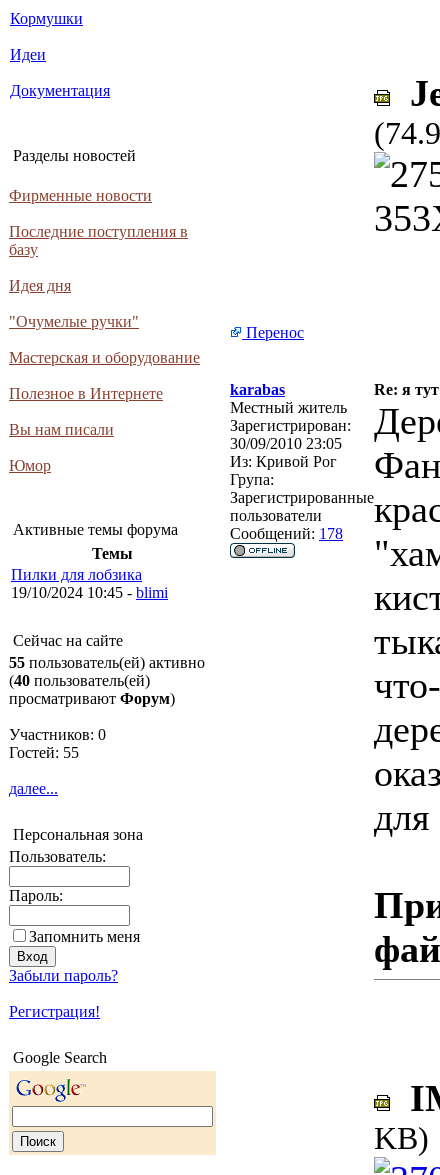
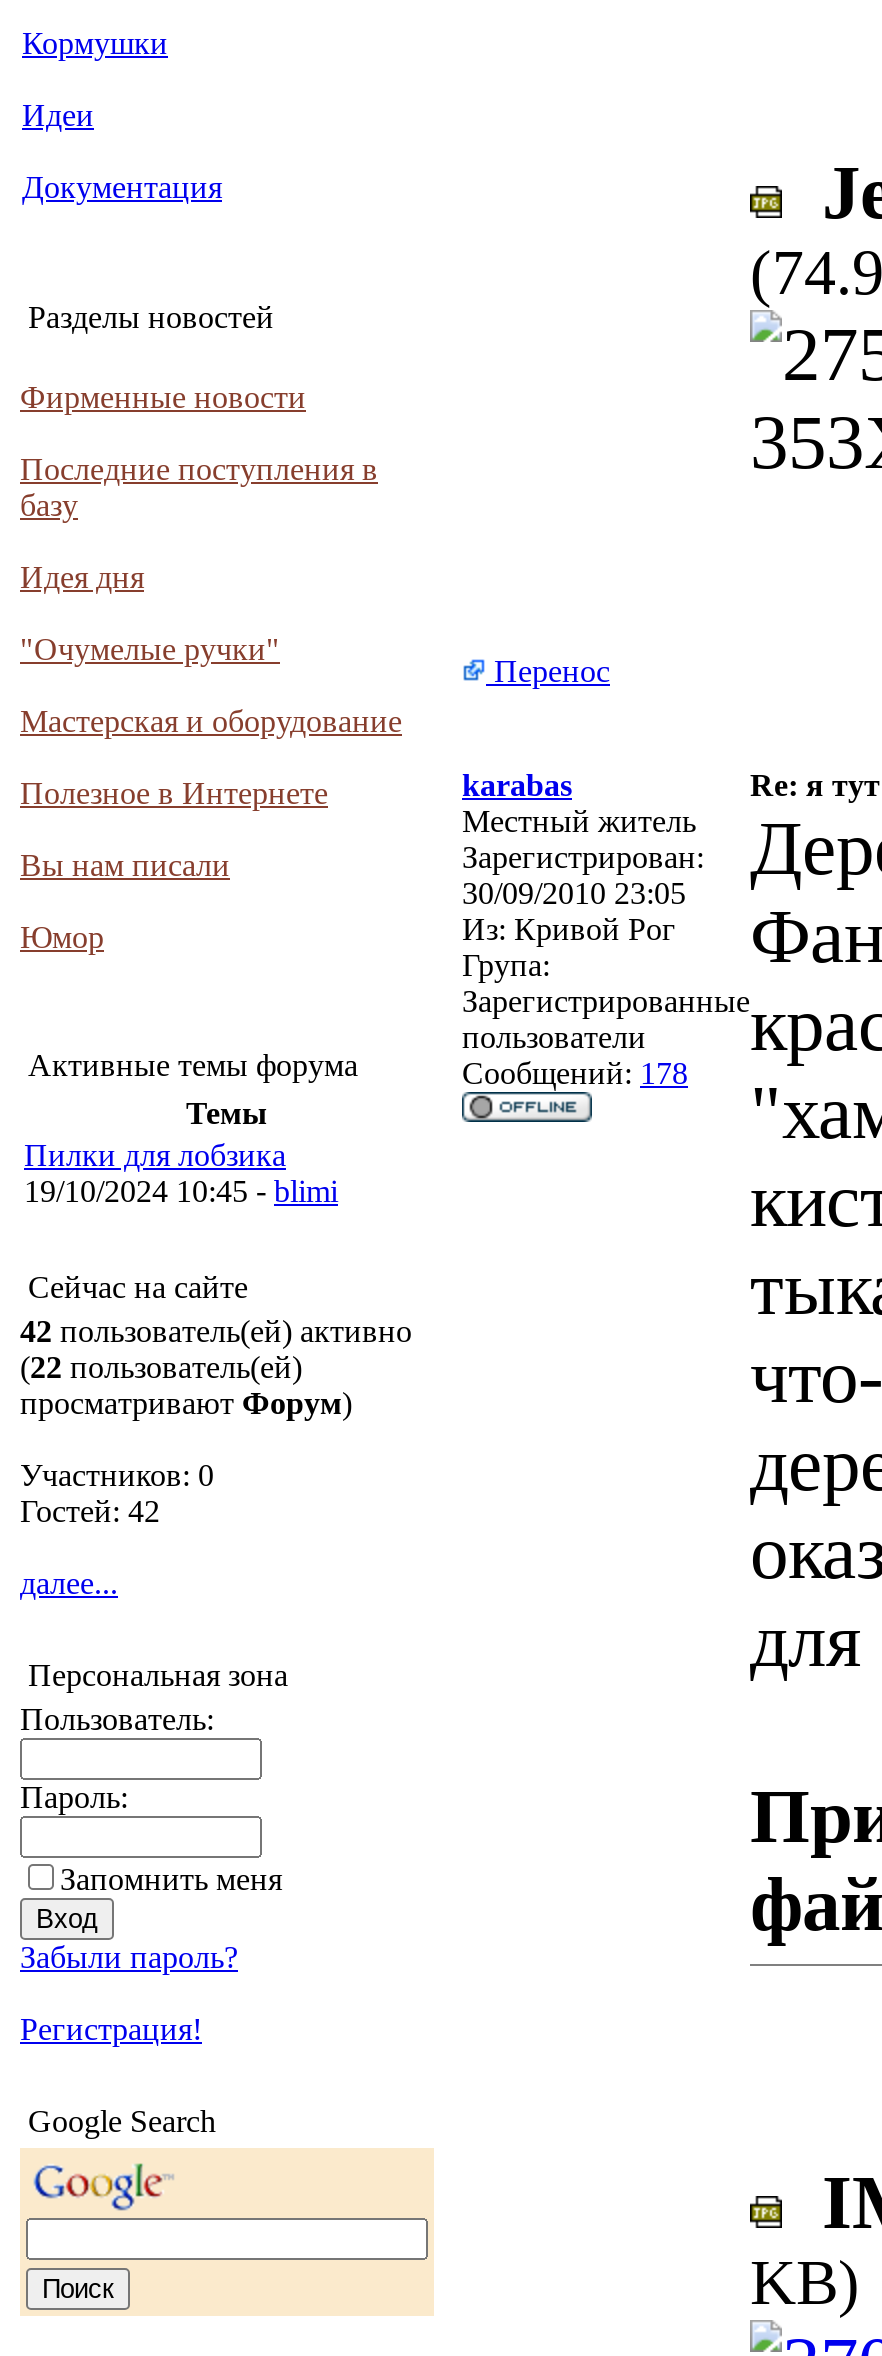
[9,654,205,671] 55 пользователь(ей) активно -> [20,1314,412,1348] 42 пользователь(ей) активно
[9,672,150,689] (40 пользователь(ей) -> [20,1350,302,1384] (22 пользователь(ей)
[9,744,79,761] Гостей: 55 -> [20,1494,160,1528] Гостей: 42

